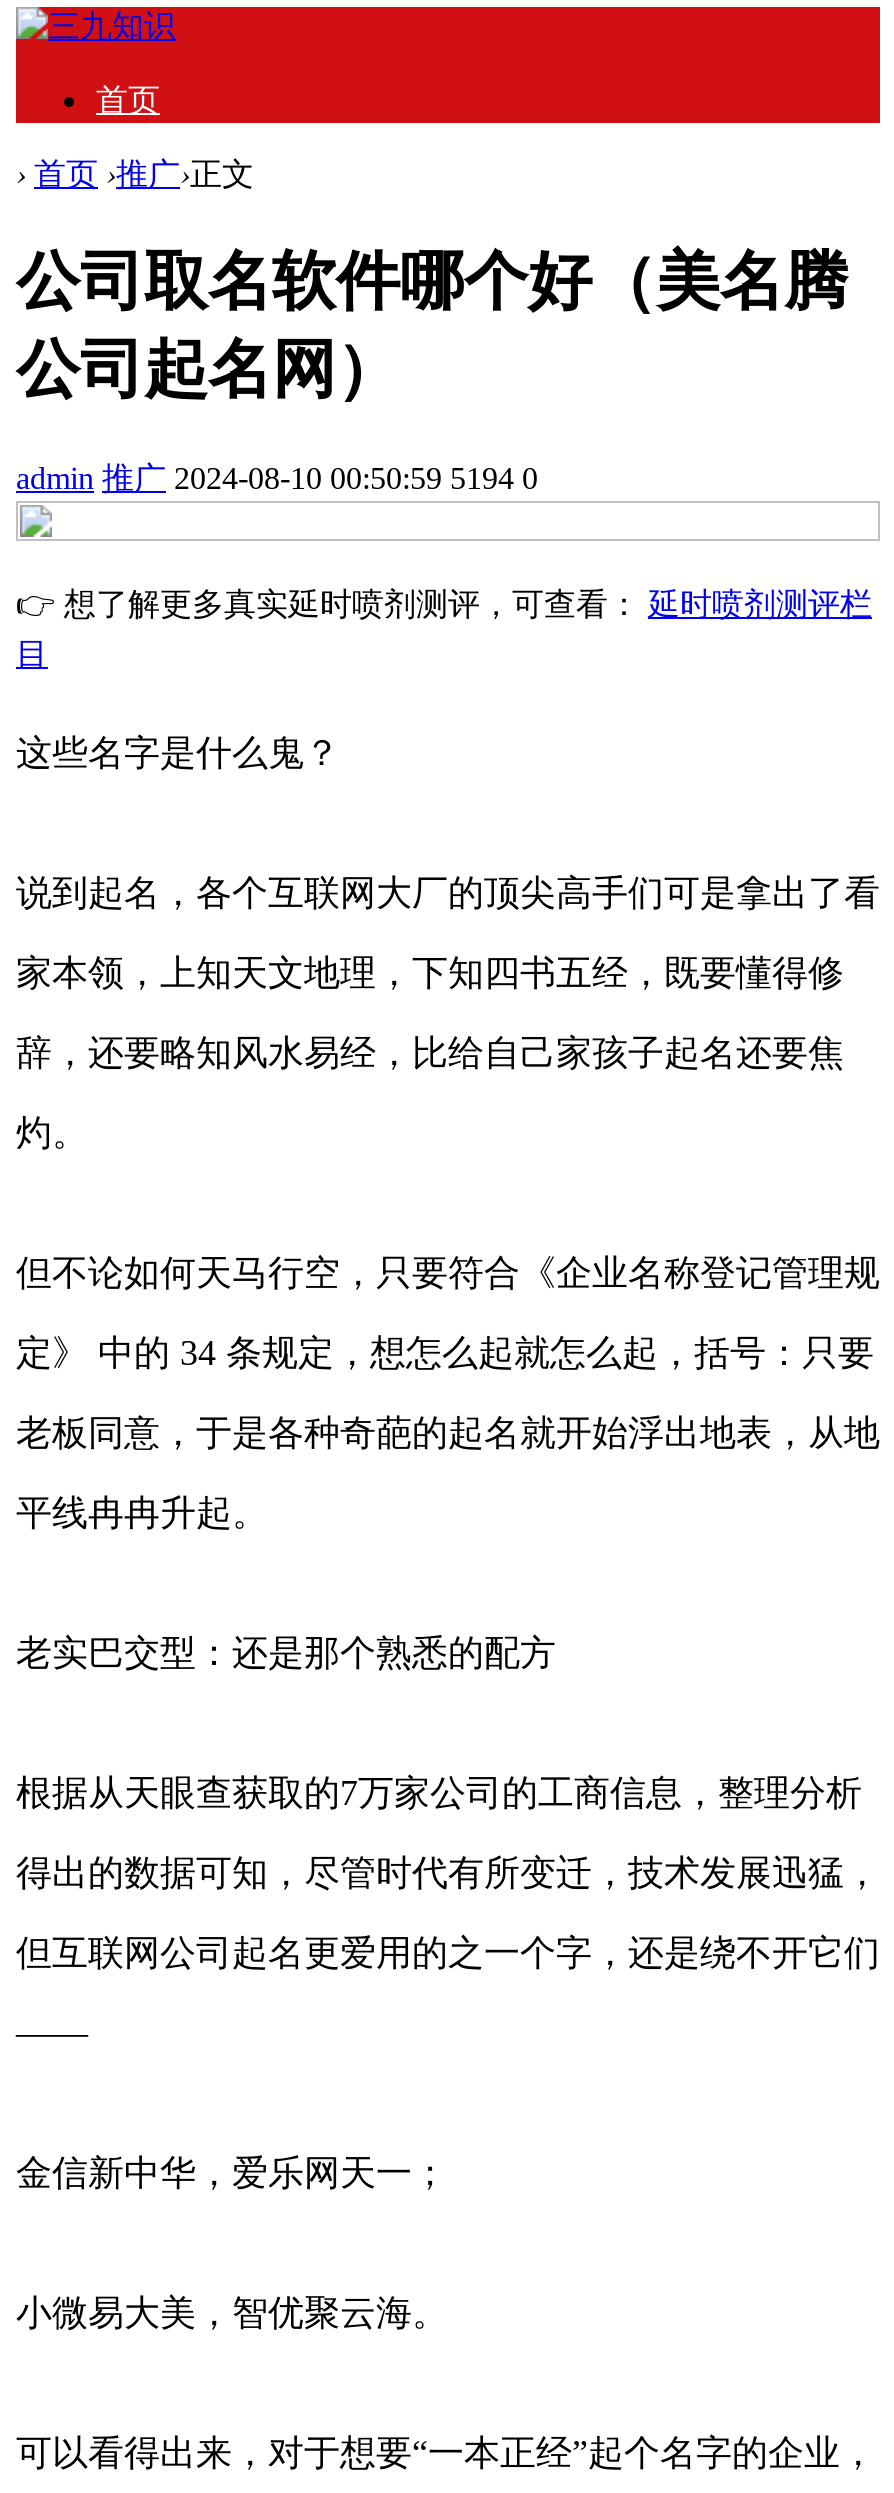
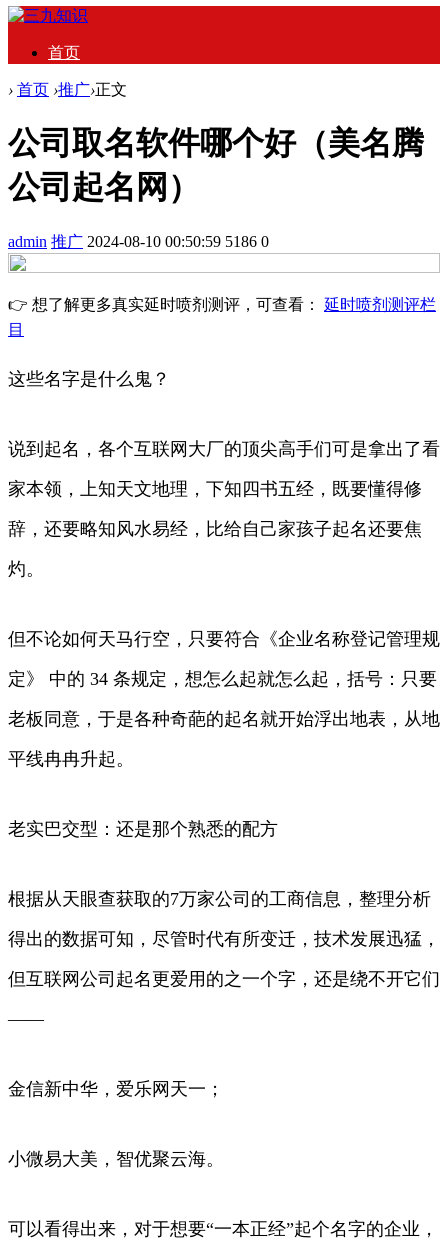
[16,461,538,495] admin 推广 2024-08-10 00:50:59 5194 0 -> [8,233,269,250] admin 推广 2024-08-10 00:50:59 5186 0

